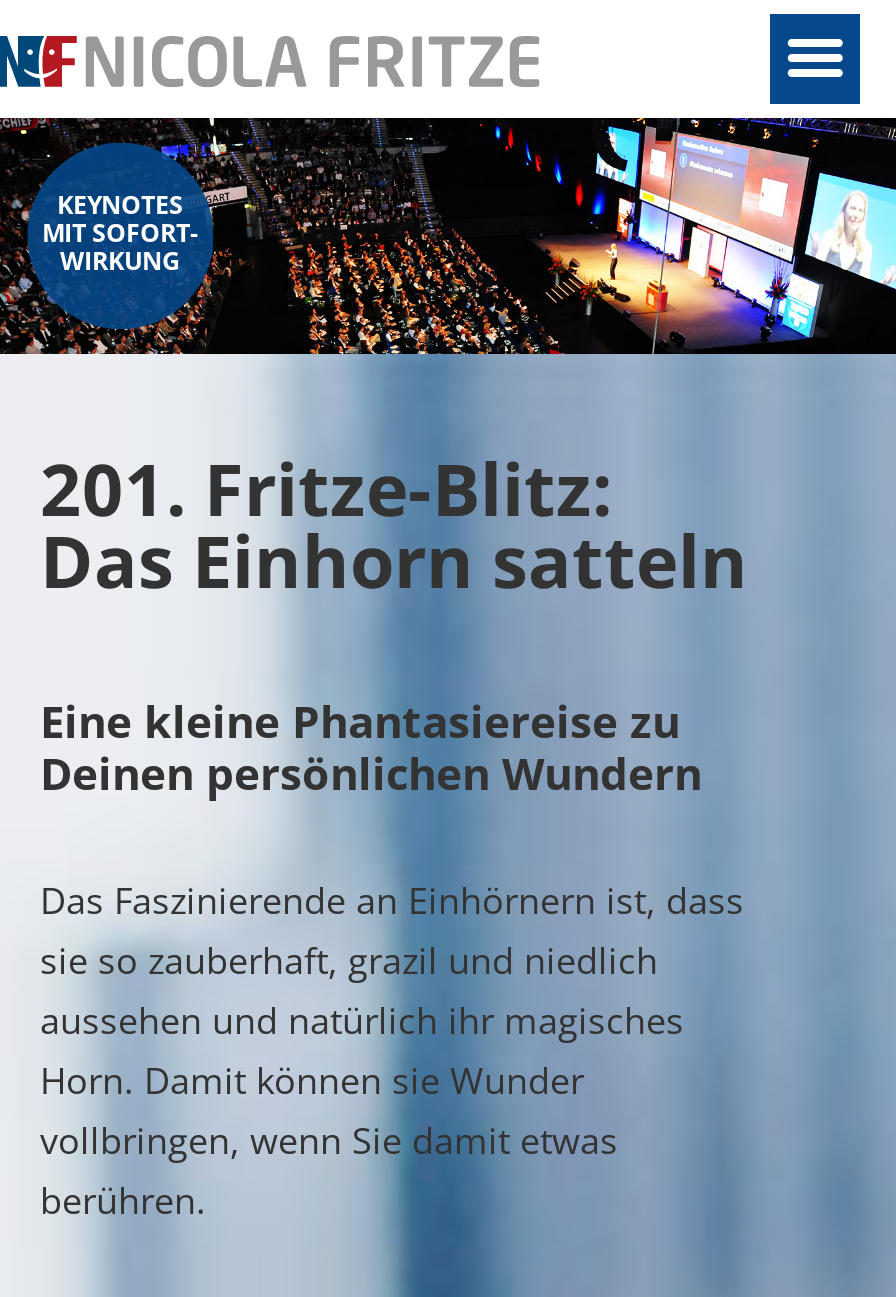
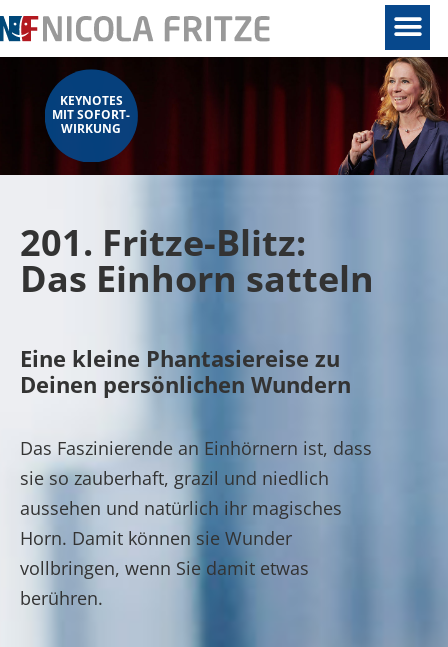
[6,116,890,356] [image] -> [3,56,445,176] [image]

